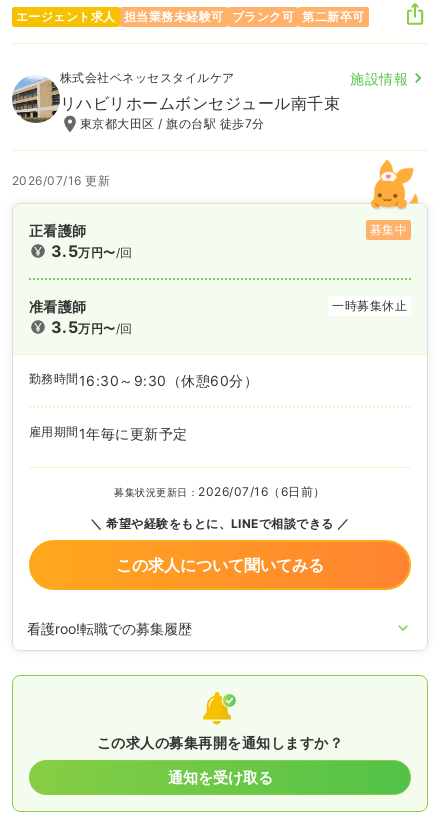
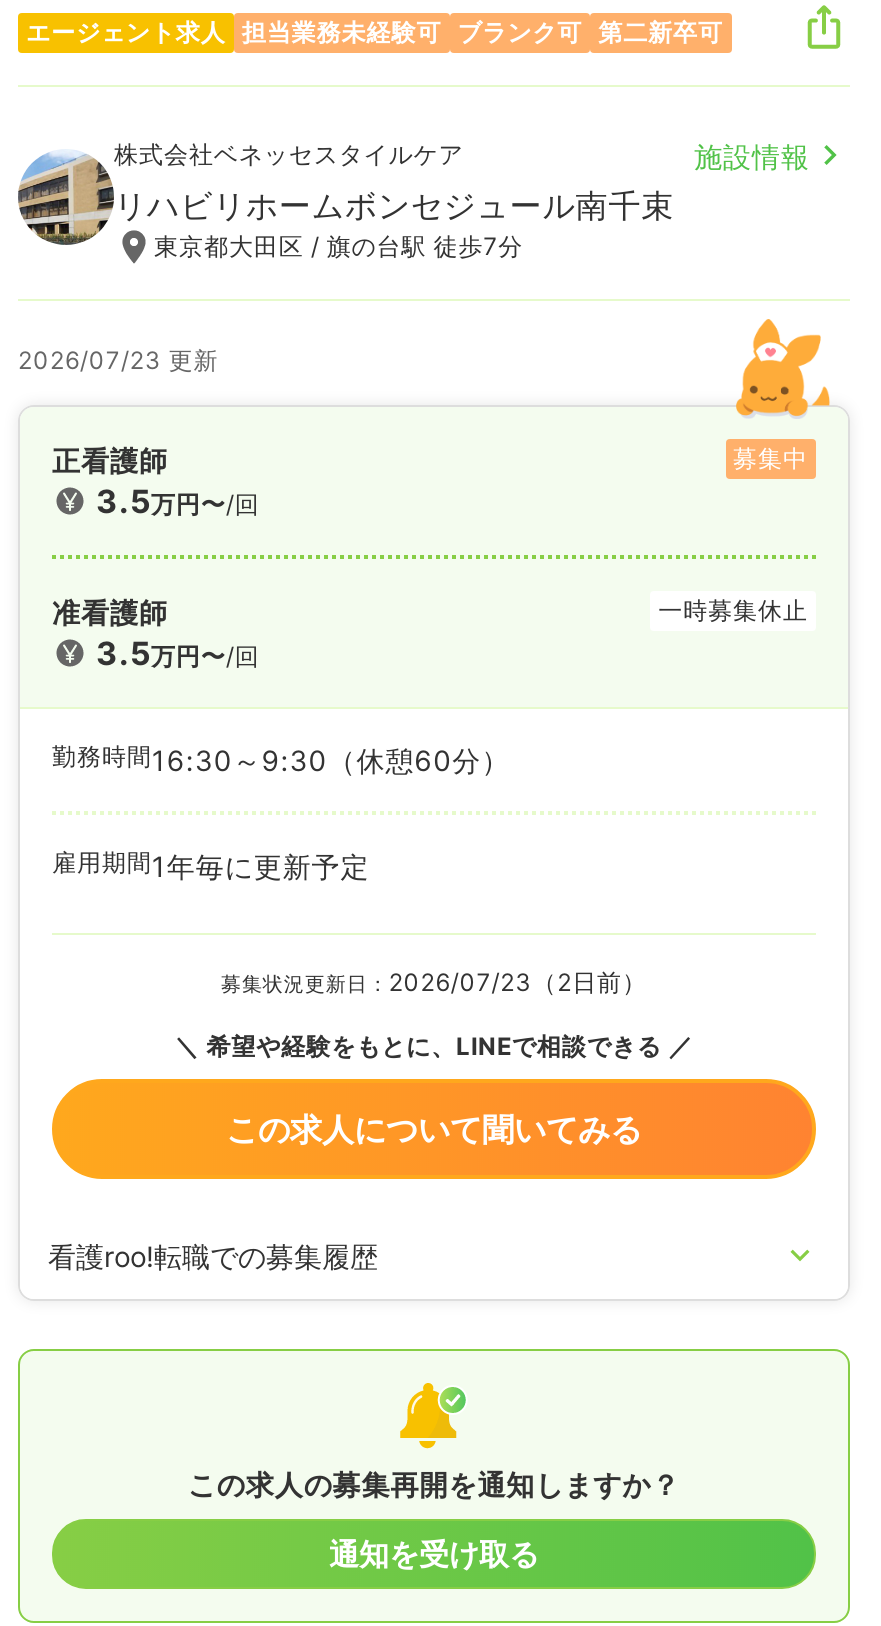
[12,173,110,188] 2026/07/16 更新 -> [18,345,218,375] 2026/07/23 更新
[114,484,325,499] 募集状況更新日：2026/07/16（6日前） -> [221,967,647,997] 募集状況更新日：2026/07/23（2日前）

